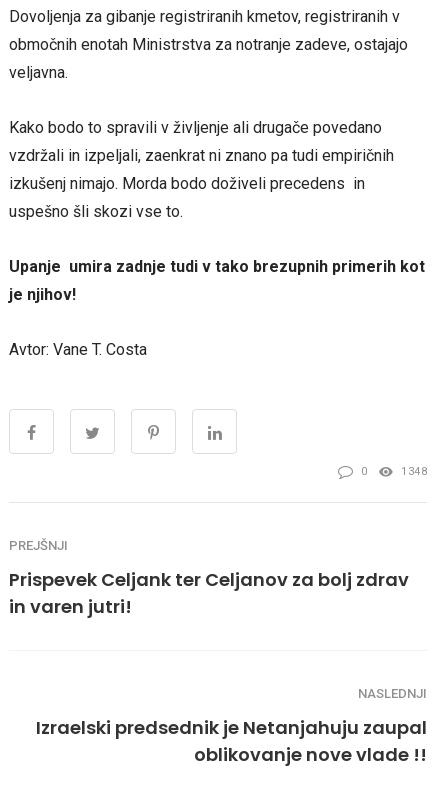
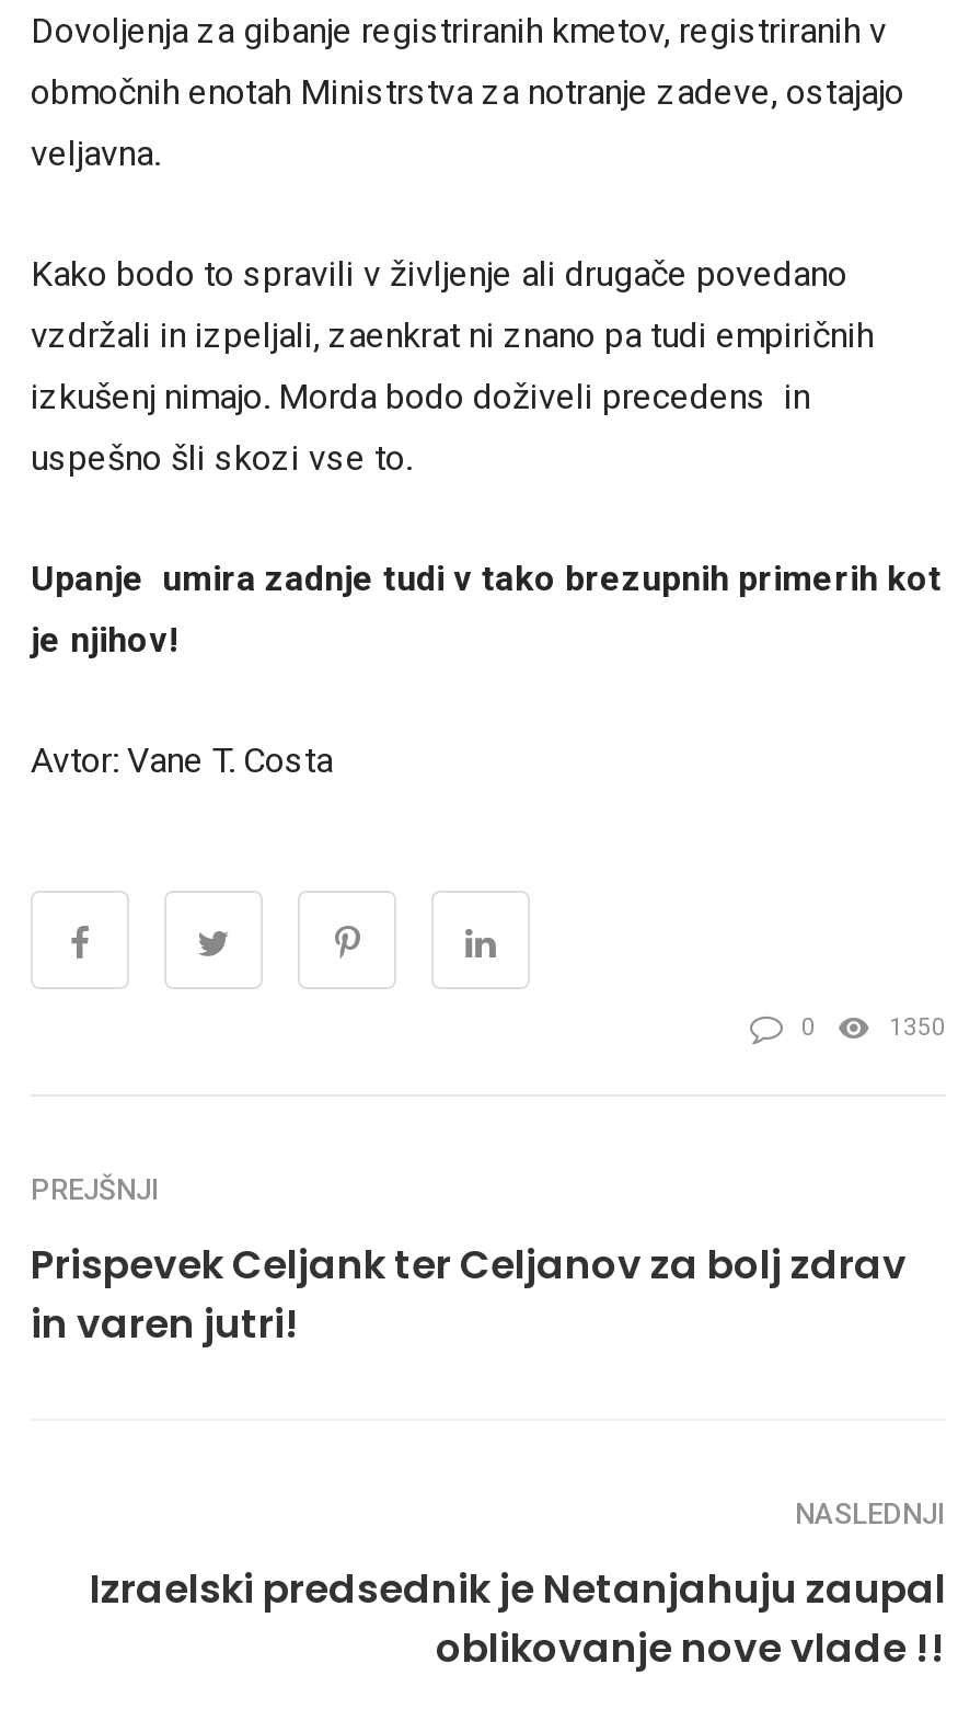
[401,465,427,478] 1348 -> [889,1014,946,1043] 1350

